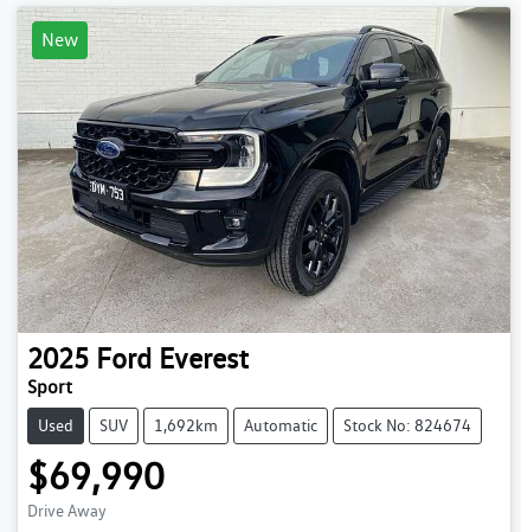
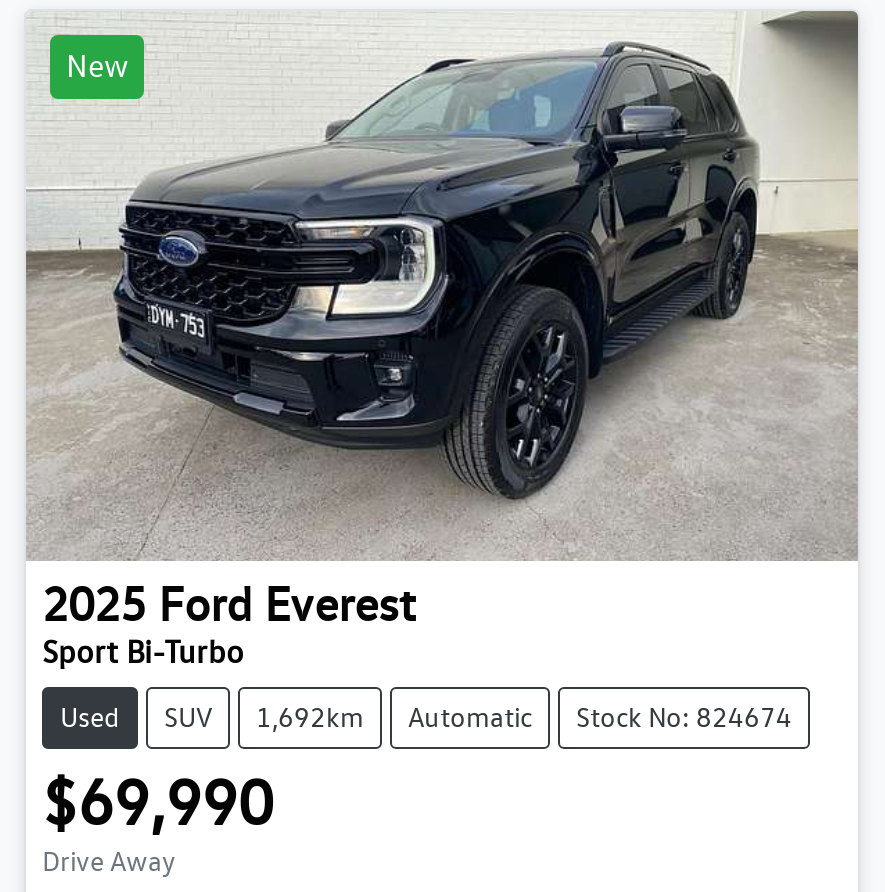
[27,375,72,398] Sport -> [42,632,244,670] Sport Bi-Turbo

